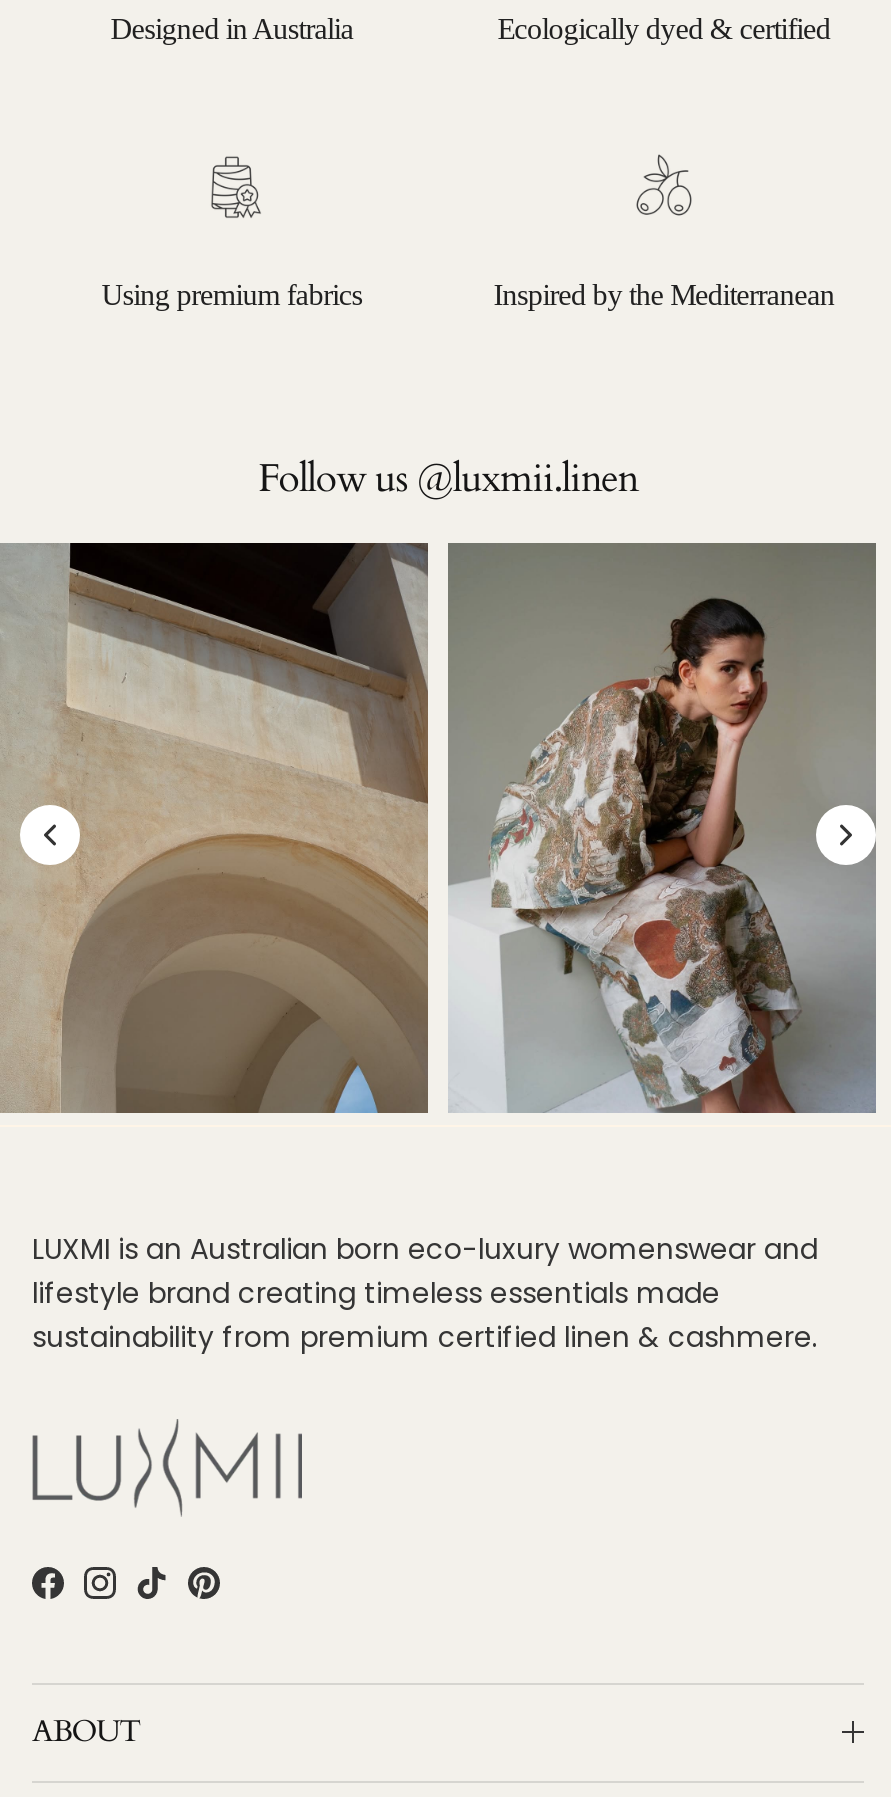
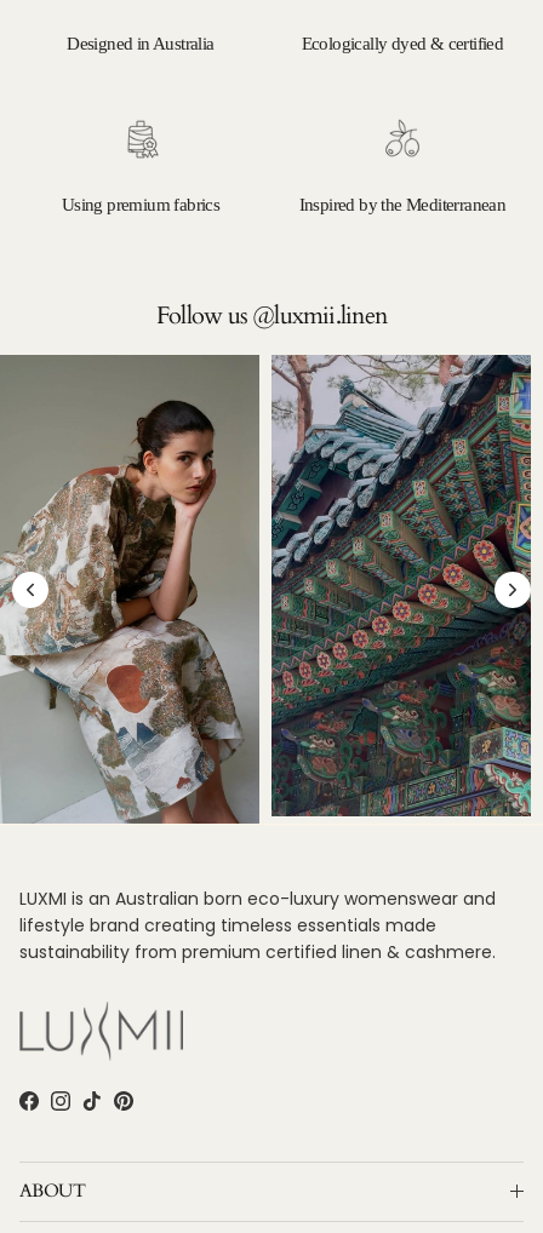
[6,544,428,1126] [image] -> [4,355,261,825] [image]
[448,542,876,1114] [image] -> [270,355,532,818] [image]

